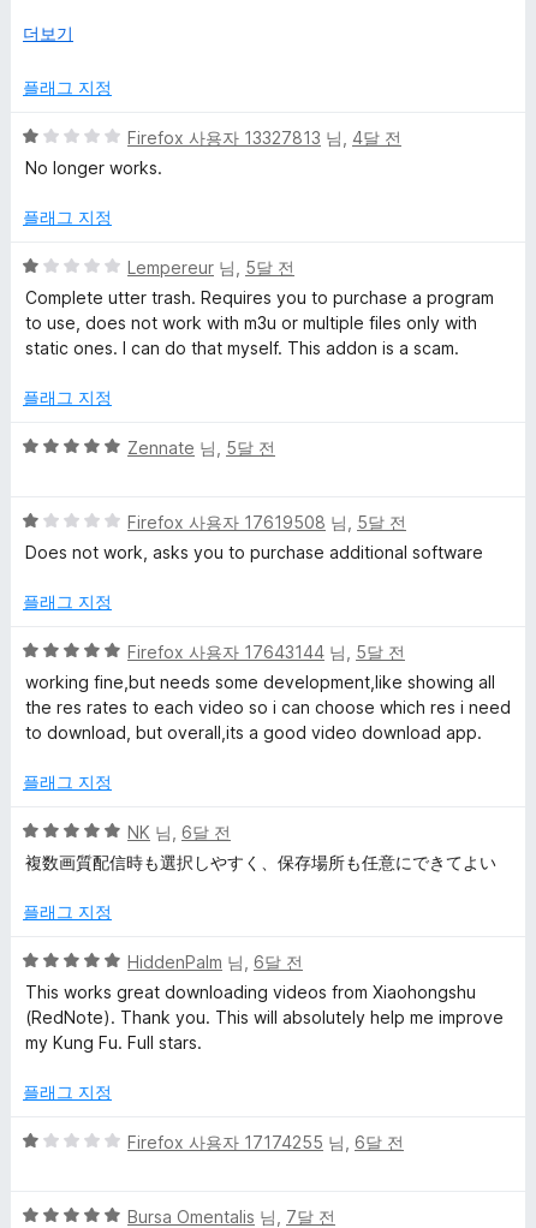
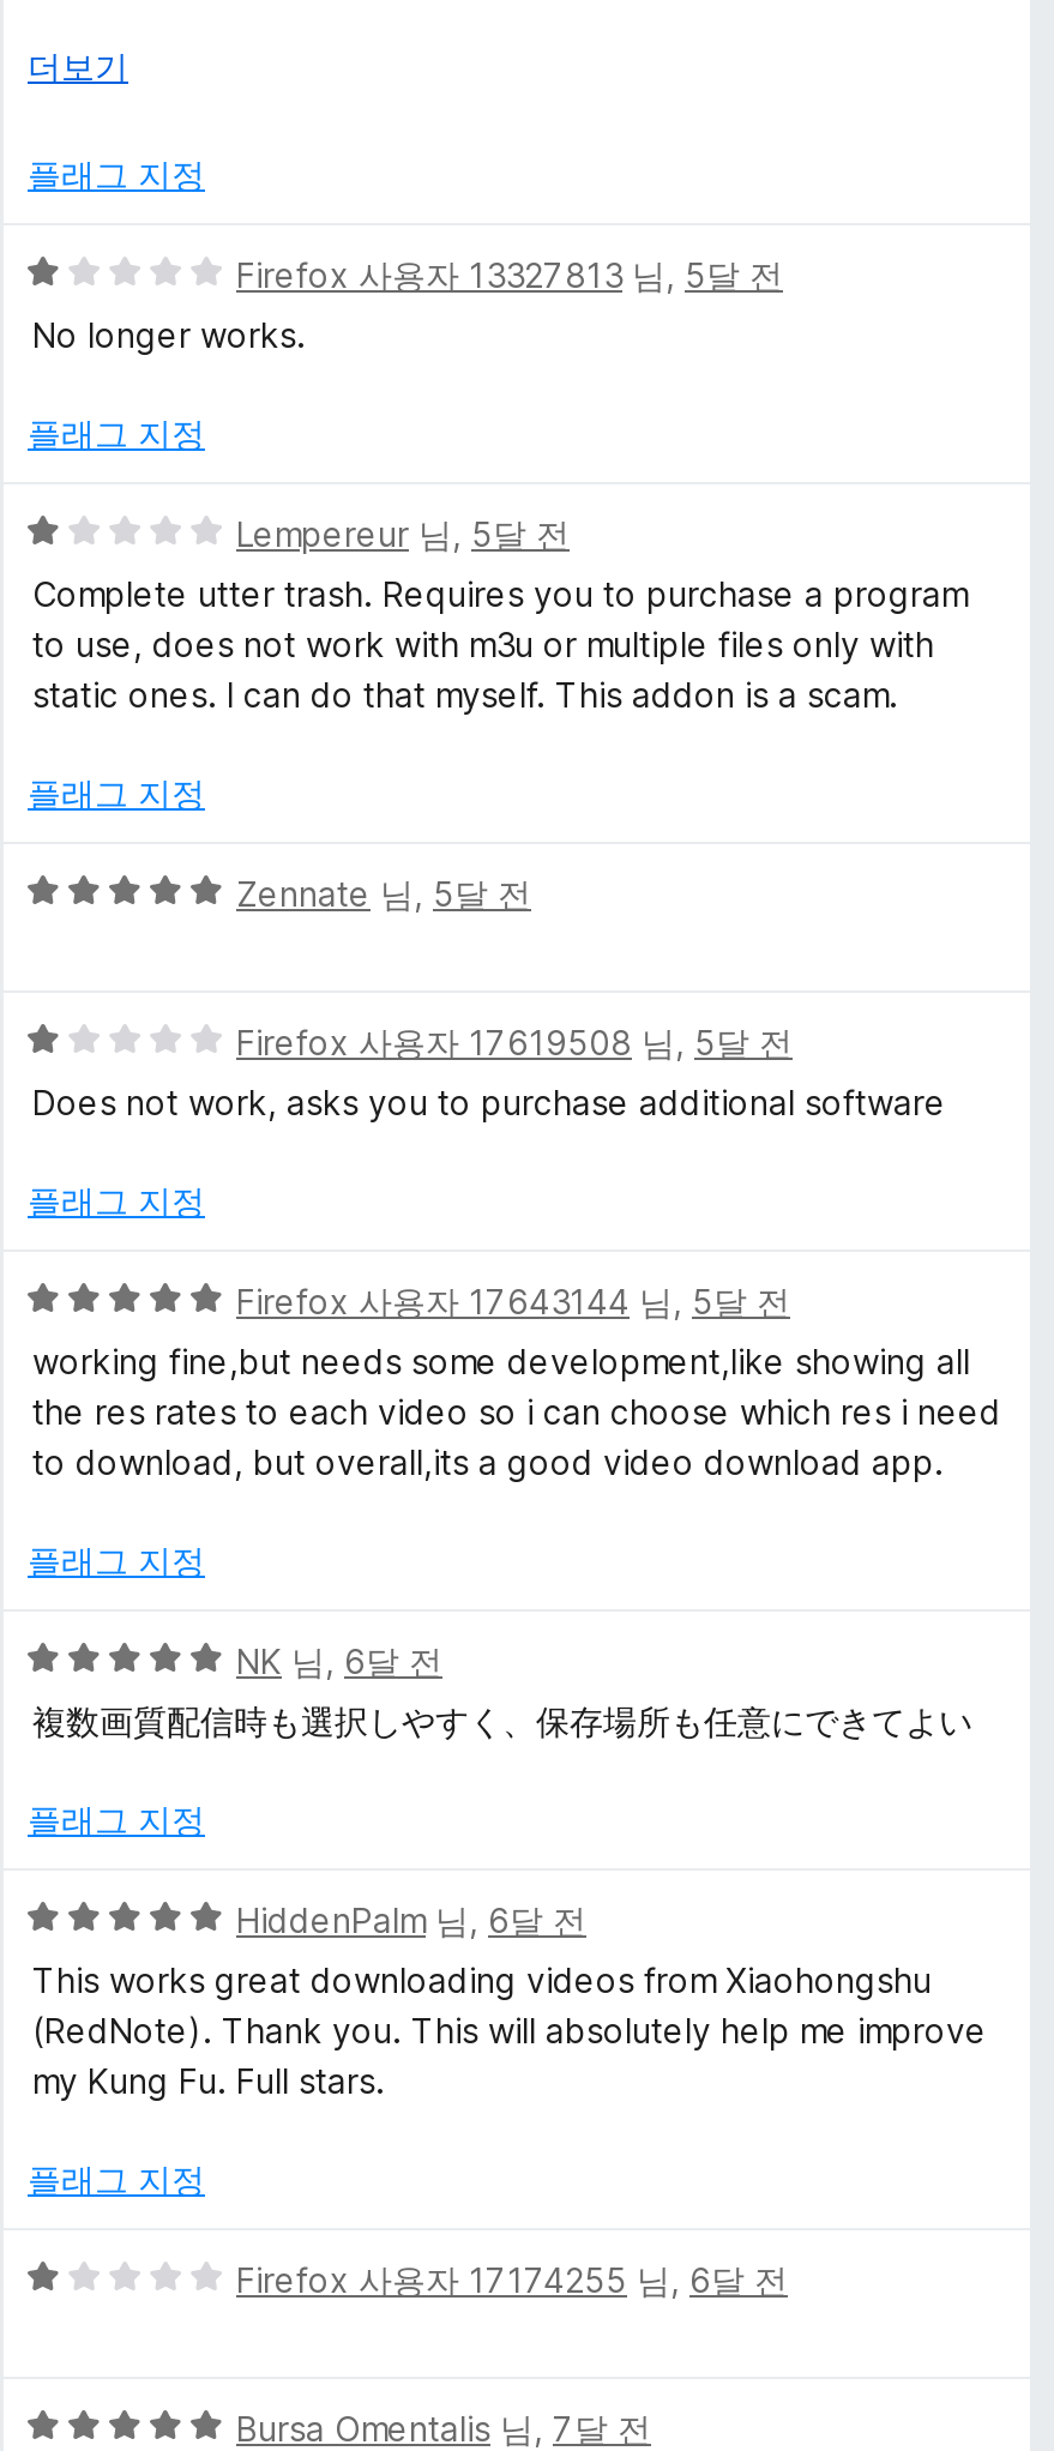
[127,127,401,148] Firefox 사용자 13327813 님, 4달 전 -> [236,254,783,295] Firefox 사용자 13327813 님, 5달 전

